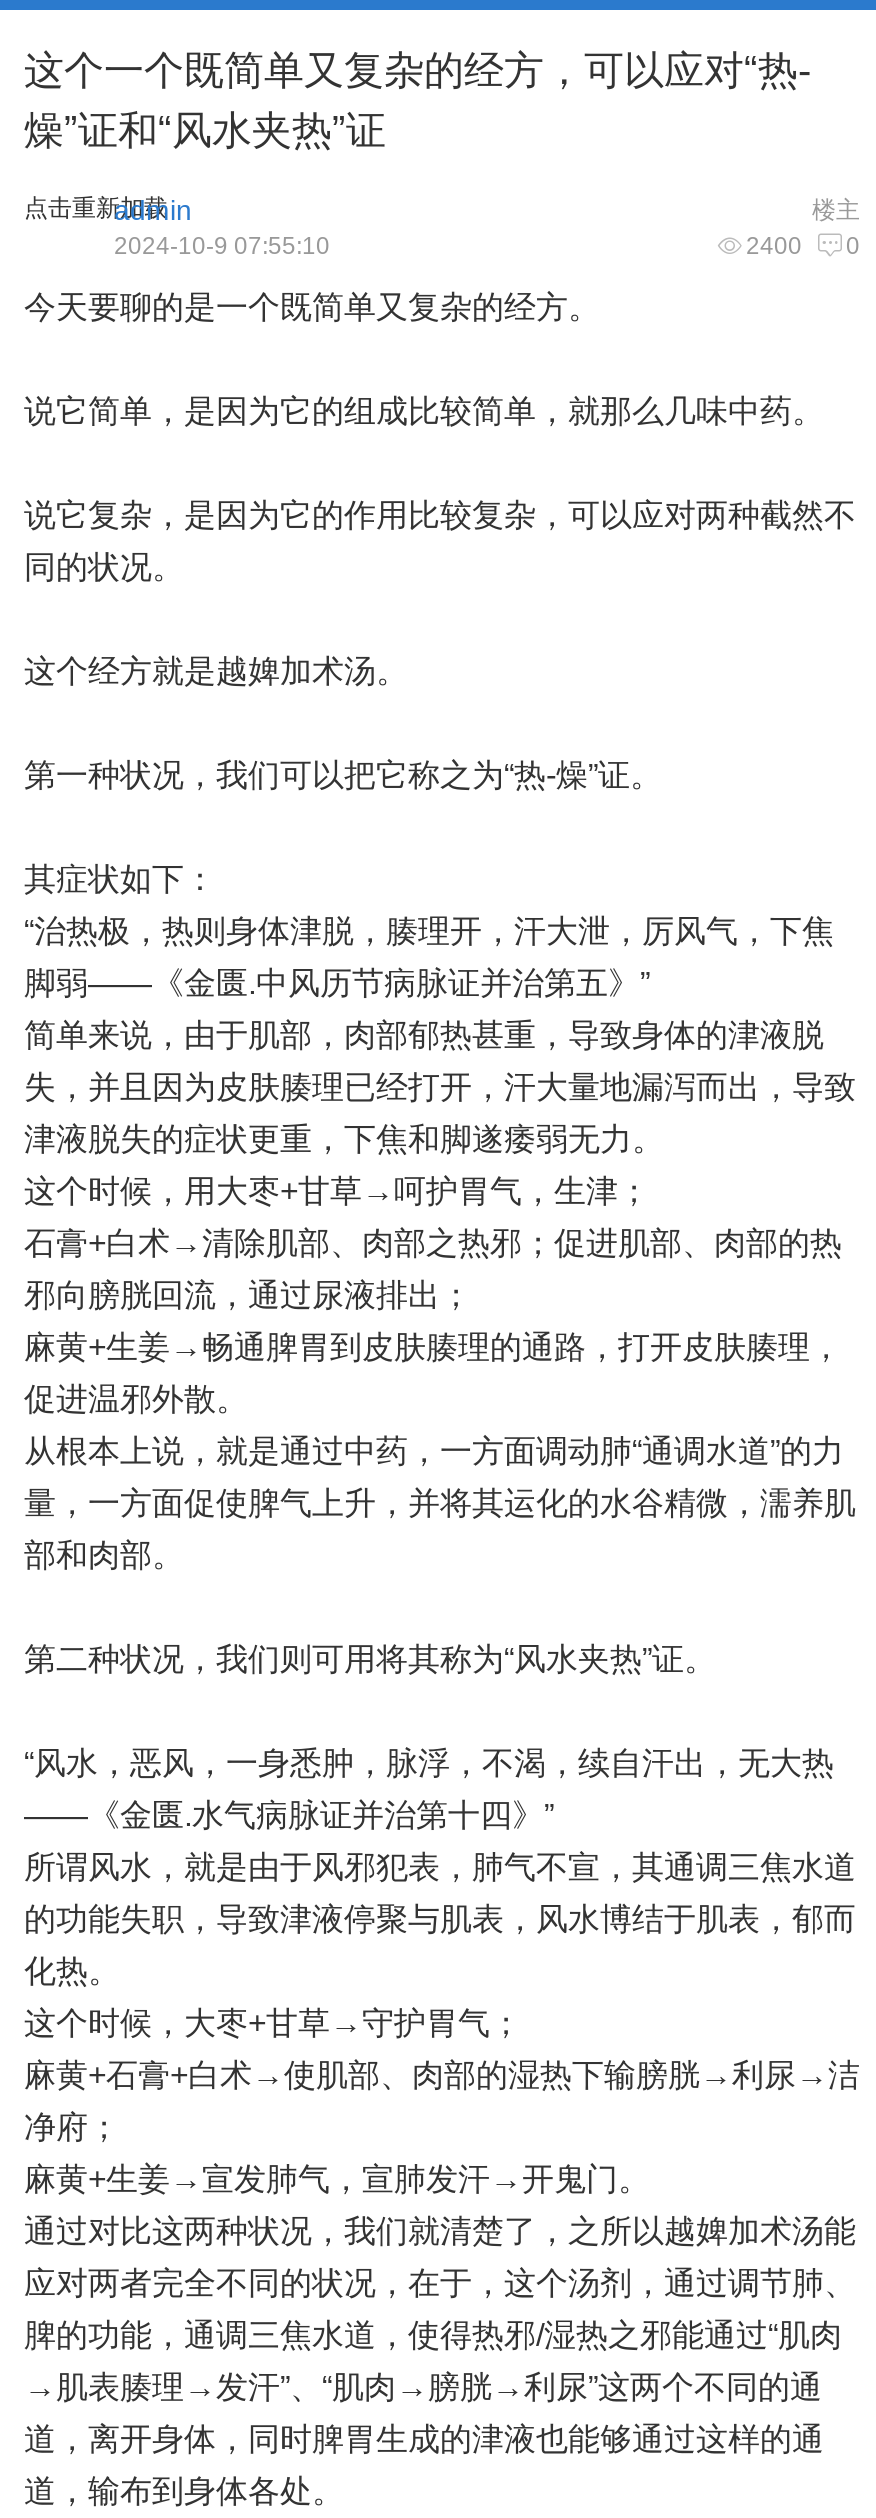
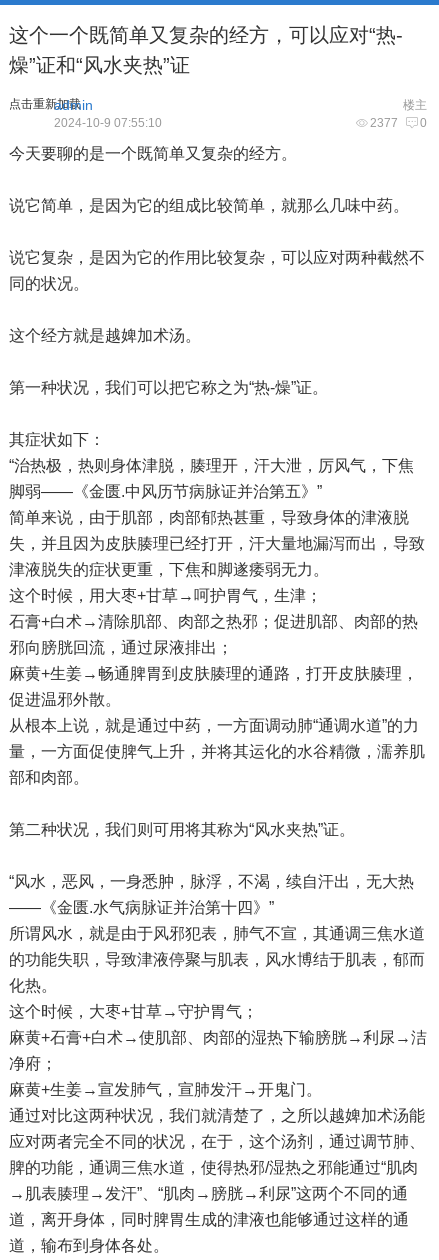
[746,232,860,260] 2400 0 -> [370,116,427,130] 2377 0

